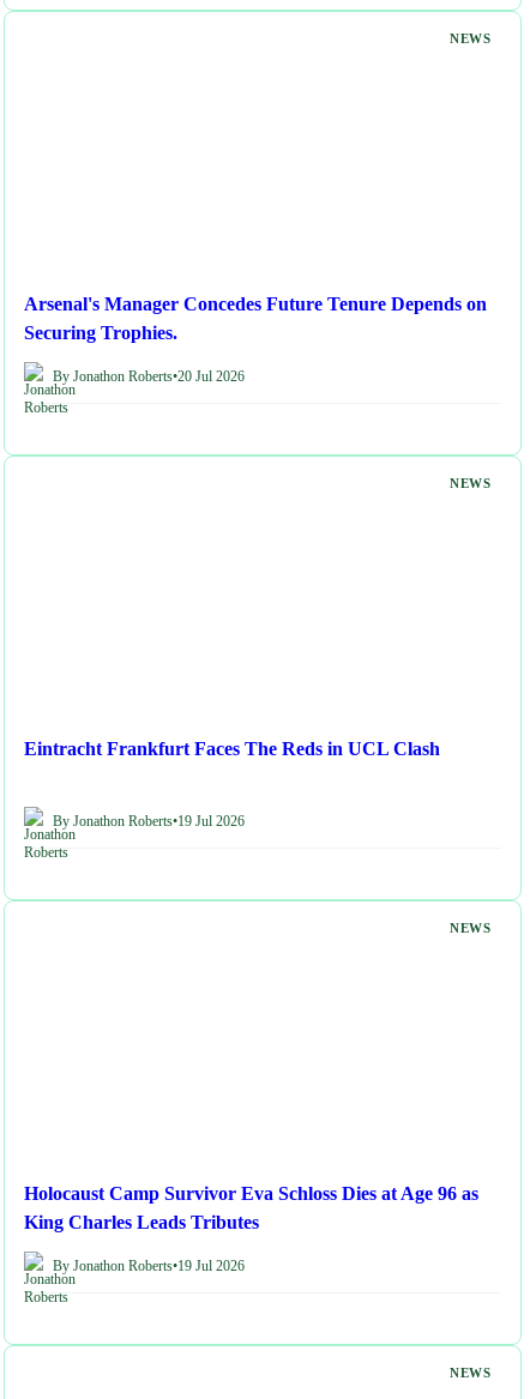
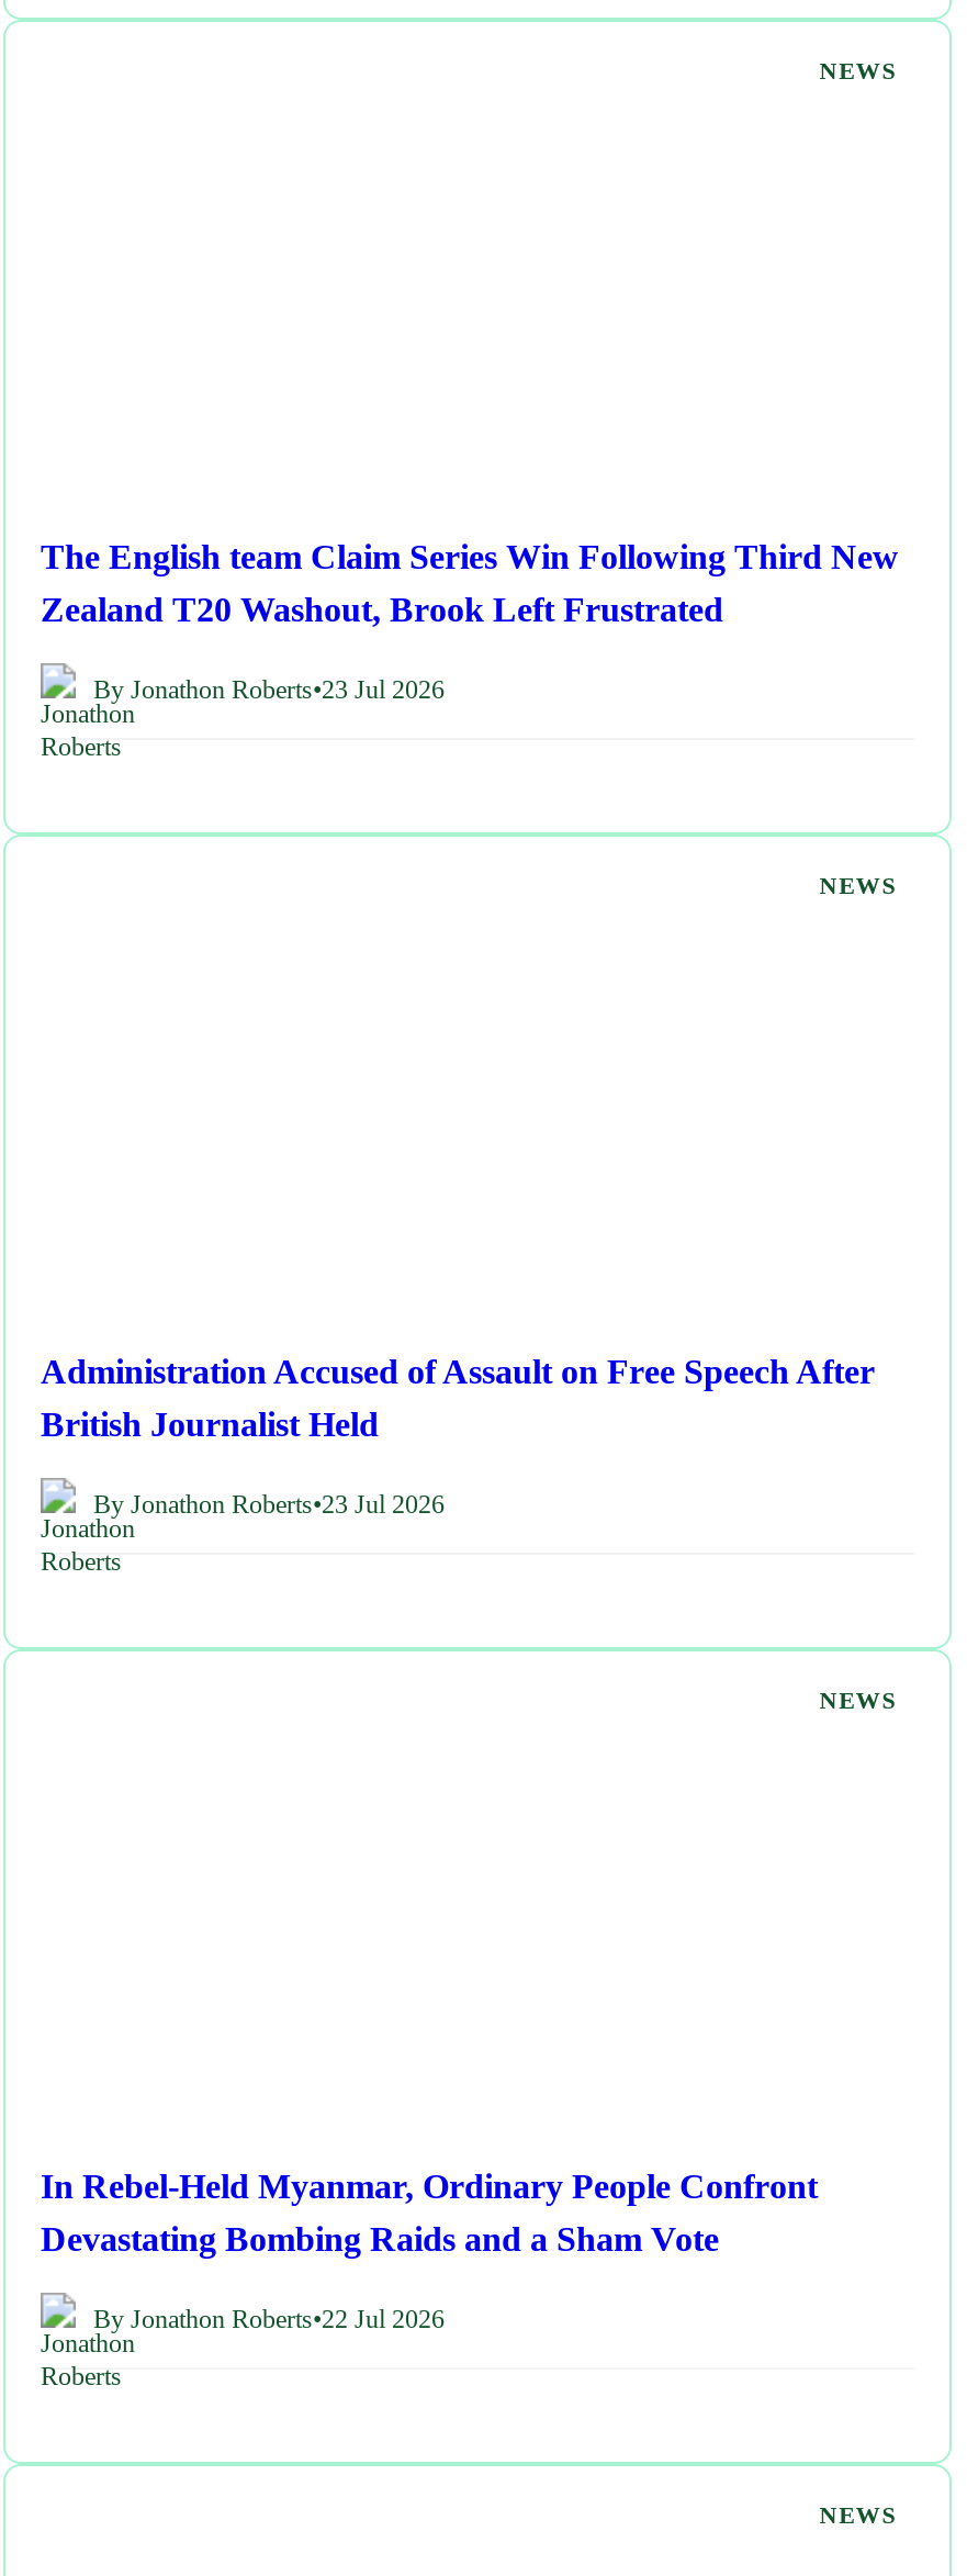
[24,294,487,343] Arsenal's Manager Concedes Future Tenure Depends on | Securing Trophies. -> [41,538,899,629] The English team Claim Series Win Following Third New | Zealand T20 Washout, Brook Left Frustrated
[53,368,245,384] By Jonathon Roberts•20 Jul 2026 -> [93,674,445,704] By Jonathon Roberts•23 Jul 2026
[24,739,440,759] Eintracht Frankfurt Faces The Reds in UCL Clash -> [41,1353,875,1443] Administration Accused of Assault on Free Speech After | British Journalist Held
[53,812,245,829] By Jonathon Roberts•19 Jul 2026 -> [93,1488,445,1519] By Jonathon Roberts•23 Jul 2026
[24,1183,478,1233] Holocaust Camp Survivor Eva Schloss Dies at Age 96 as | King Charles Leads Tributes -> [41,2168,818,2258] In Rebel-Held Myanmar, Ordinary People Confront | Devastating Bombing Raids and a Sham Vote
[53,1257,245,1274] By Jonathon Roberts•19 Jul 2026 -> [93,2303,445,2334] By Jonathon Roberts•22 Jul 2026

